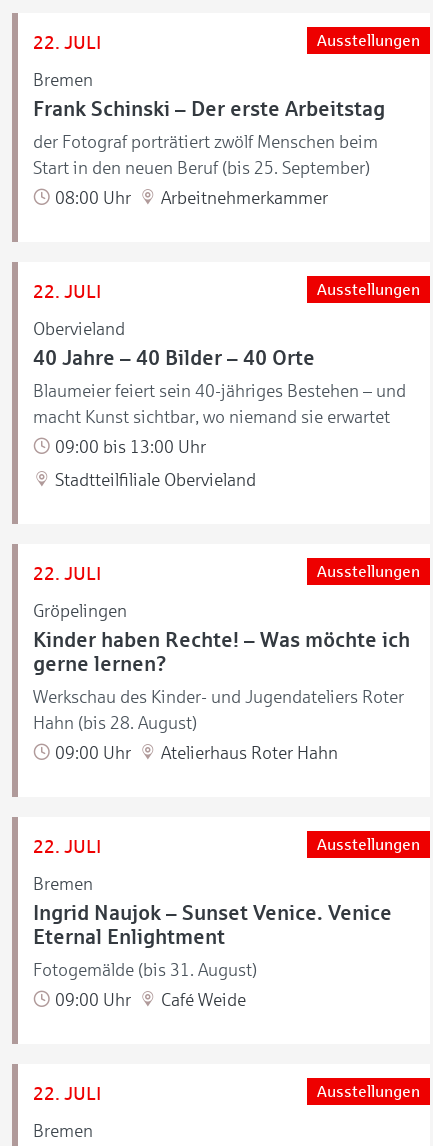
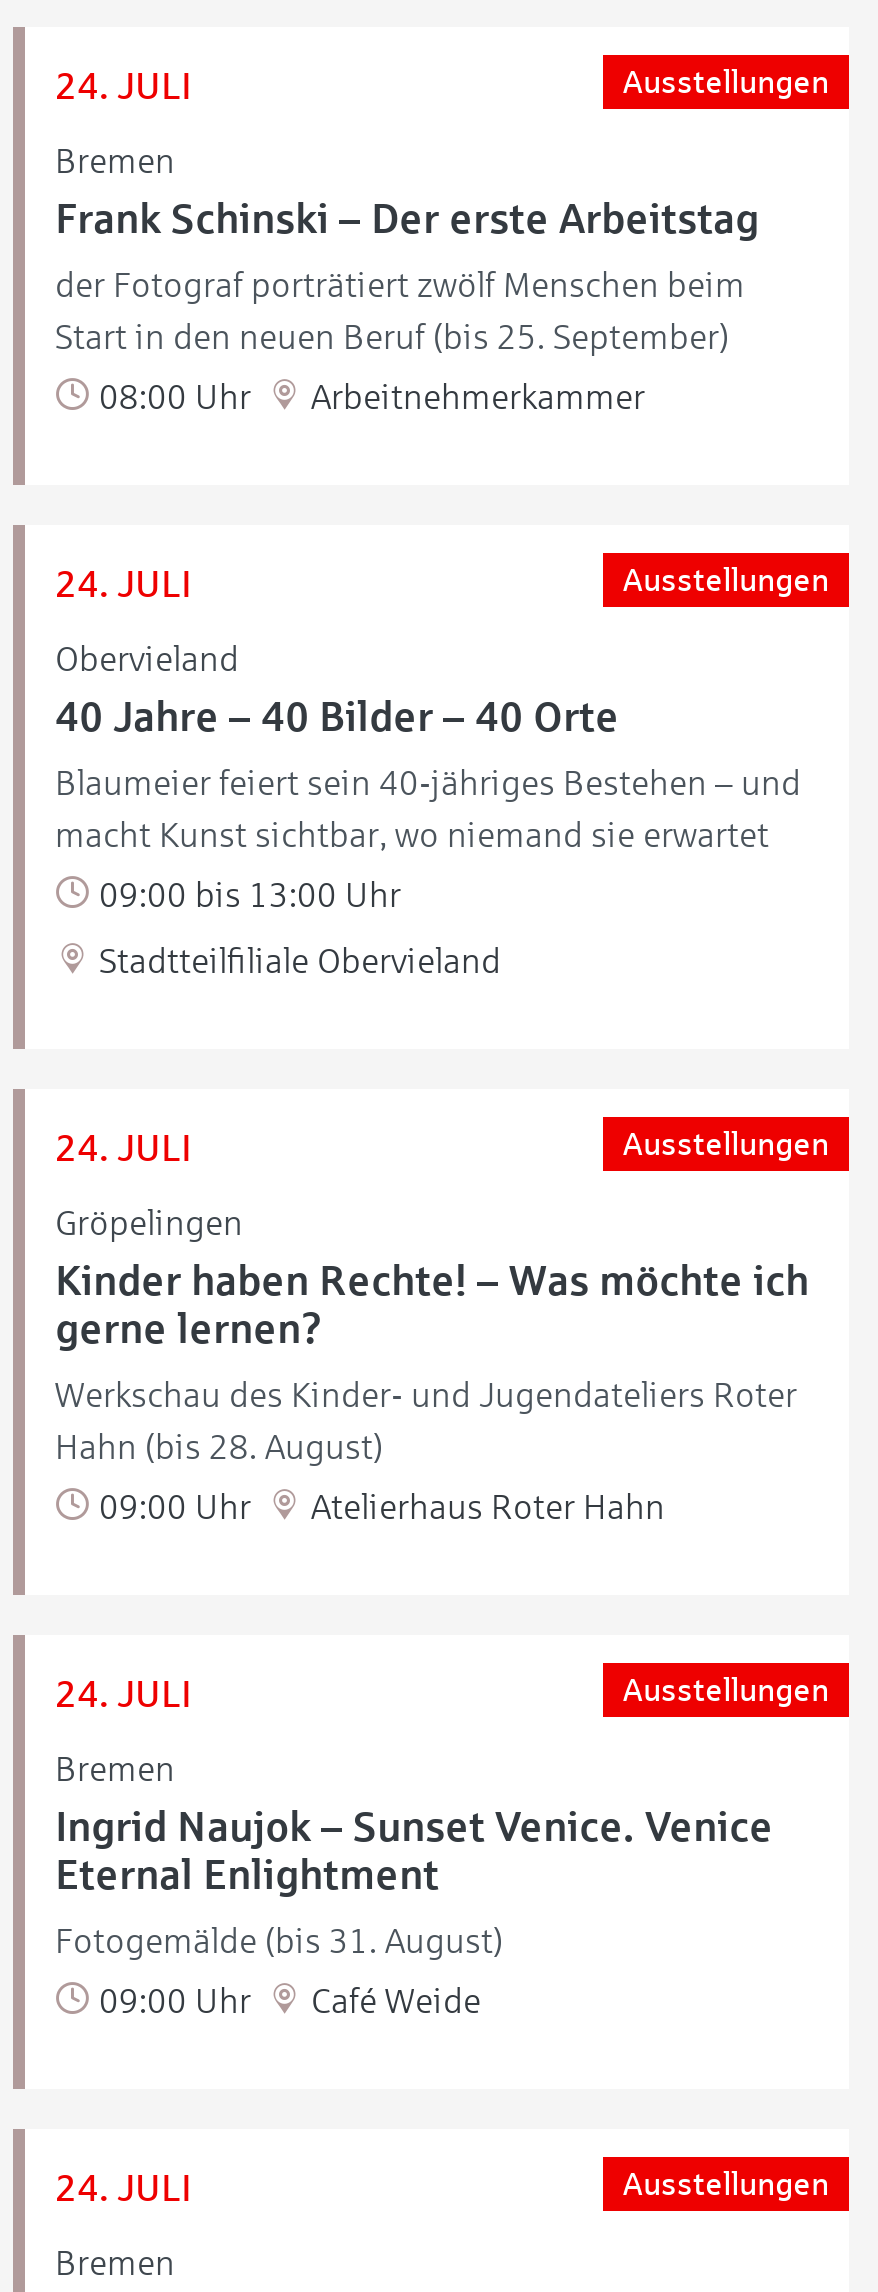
[33,32,101,53] 22. JULI -> [55,65,191,107] 24. JULI
[33,281,101,302] 22. JULI -> [55,563,191,605] 24. JULI
[33,563,101,584] 22. JULI -> [55,1127,191,1169] 24. JULI
[33,836,101,857] 22. JULI -> [55,1673,191,1715] 24. JULI
[33,1083,101,1104] 22. JULI -> [55,2167,191,2209] 24. JULI

